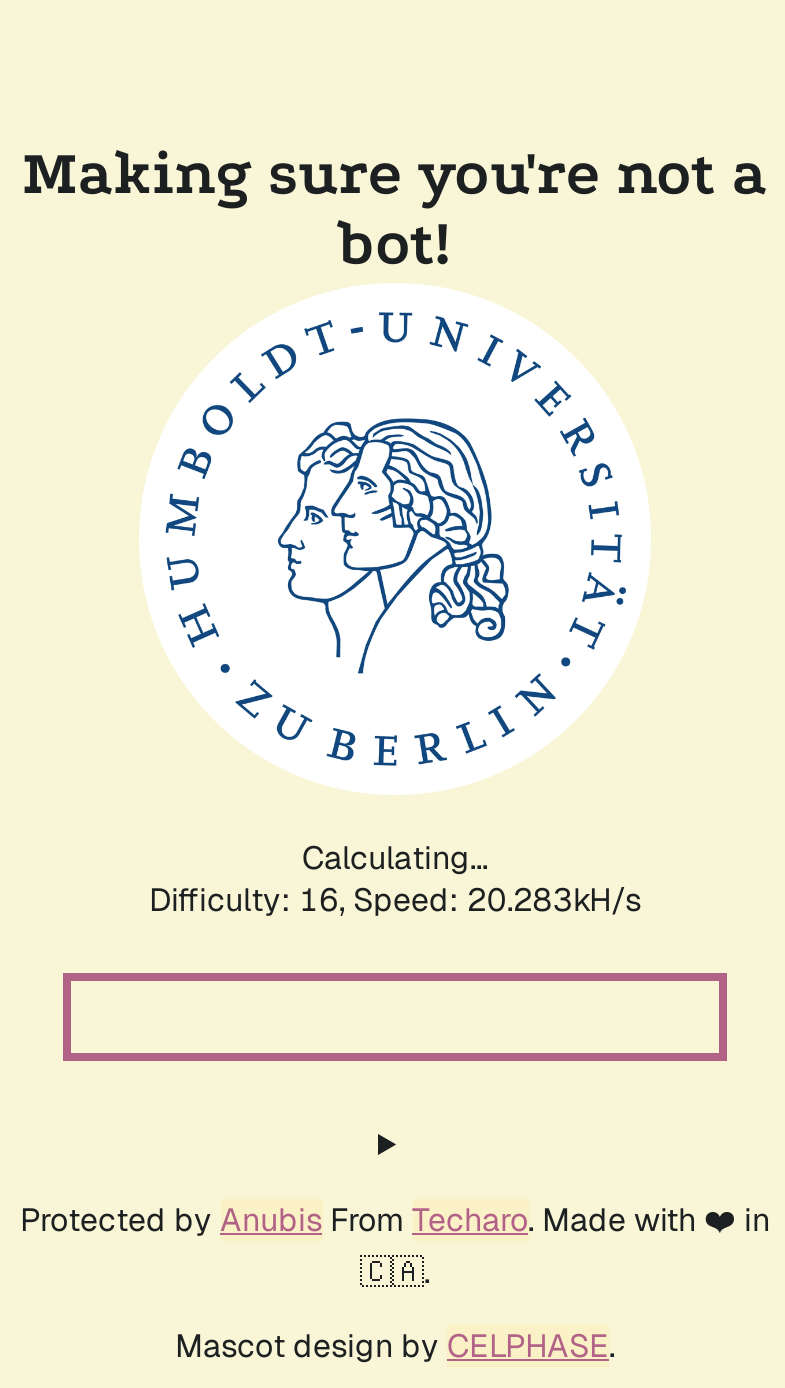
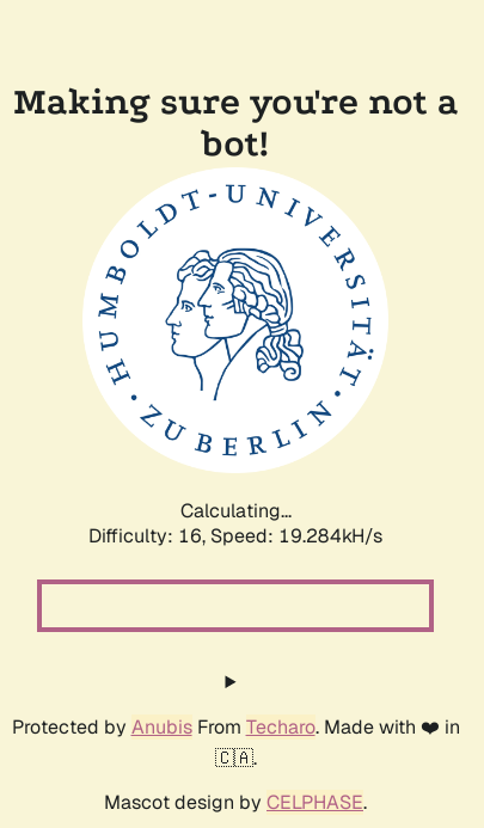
[149,879,641,921] Difficulty: 16, Speed: 20.283kH/s -> [88,523,382,548] Difficulty: 16, Speed: 19.284kH/s

